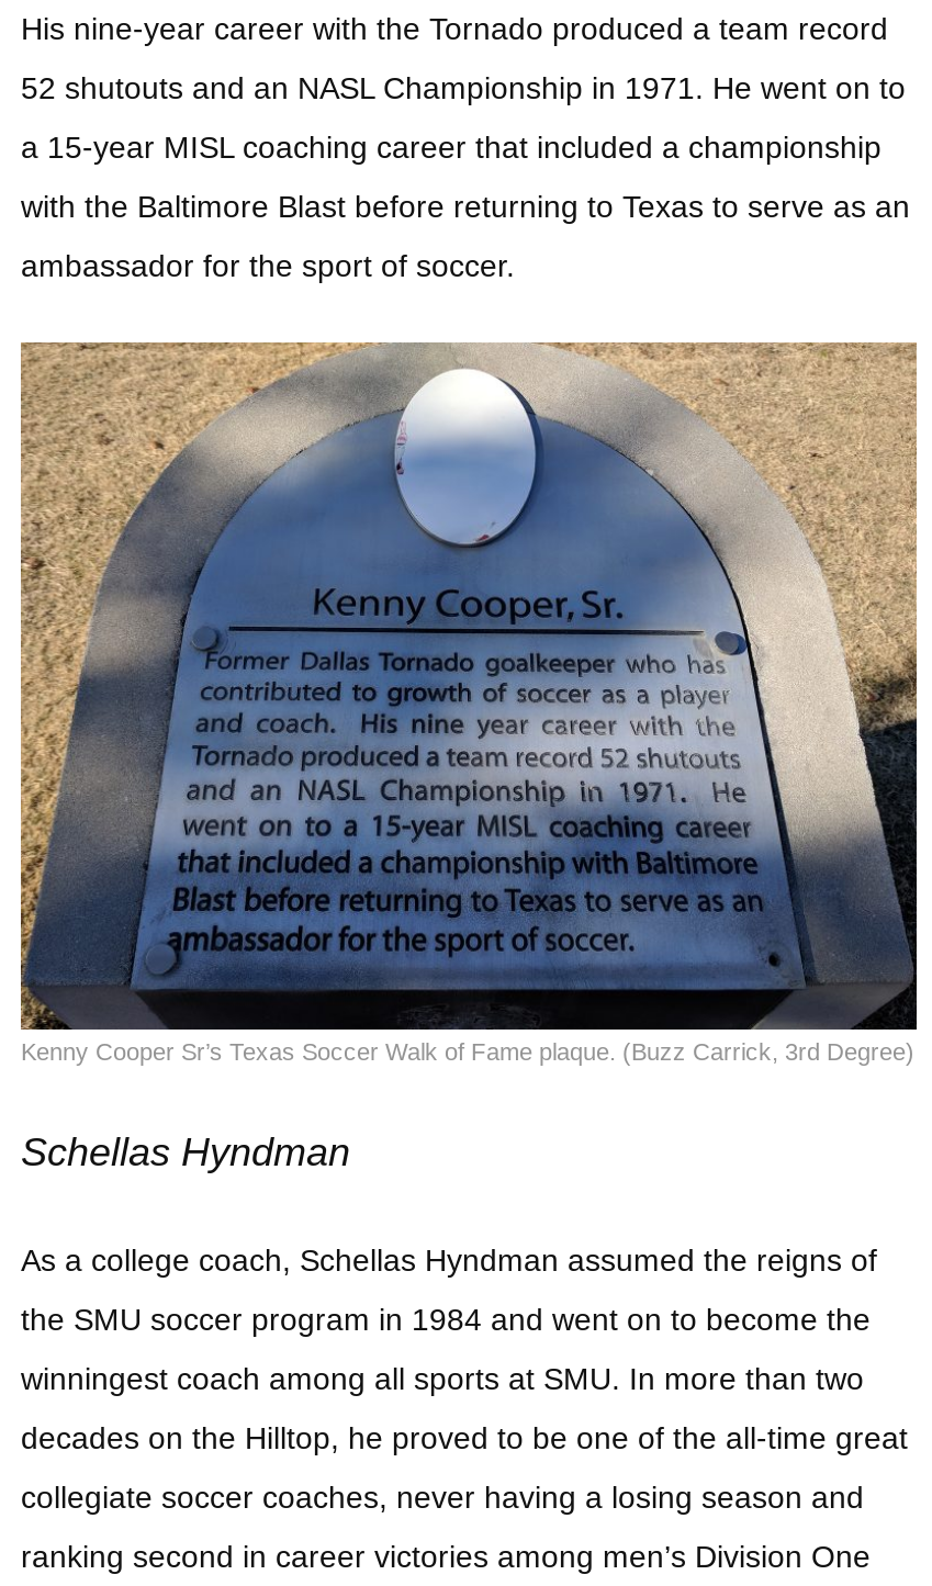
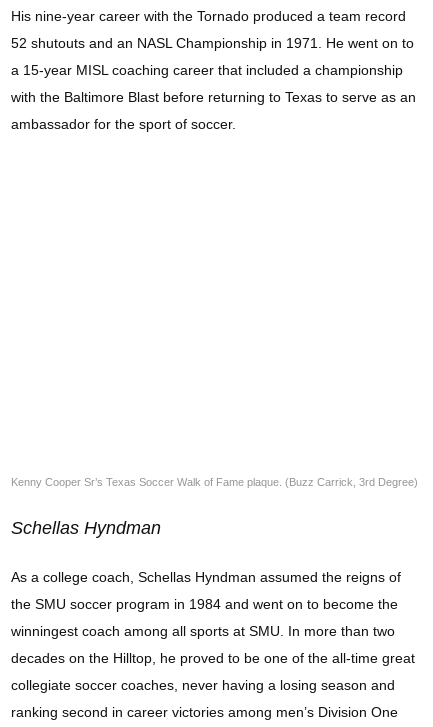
[19,340,919,1032] [image] -> none

